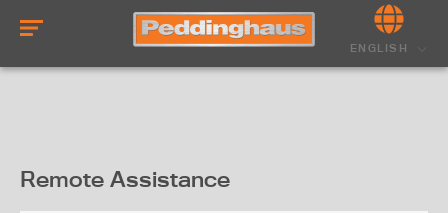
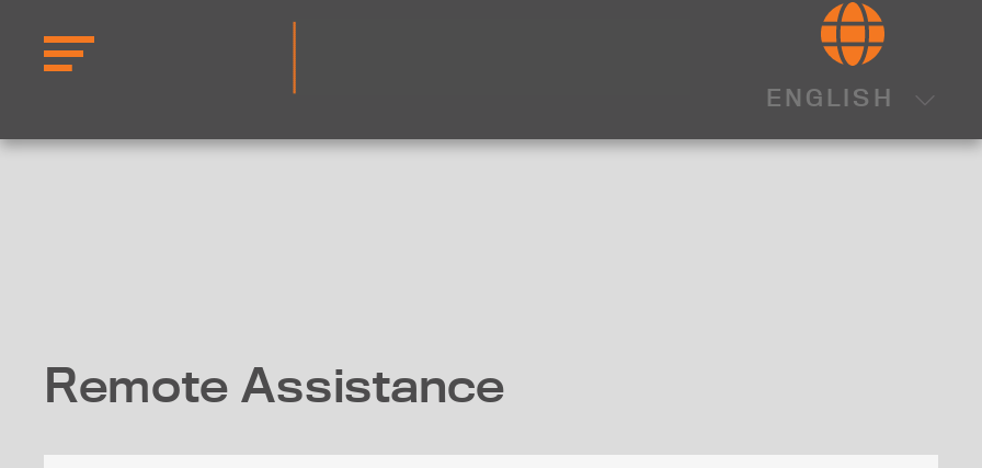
[132,11,316,48] [image] -> none

